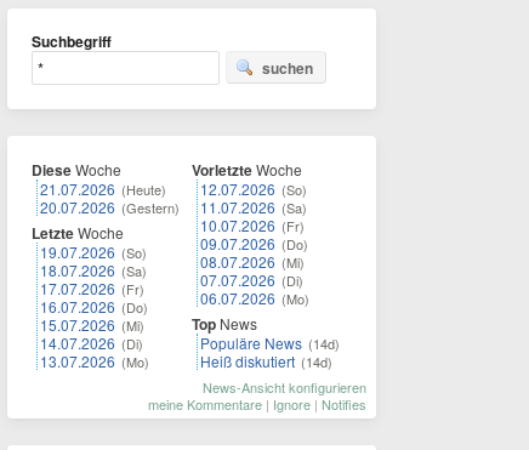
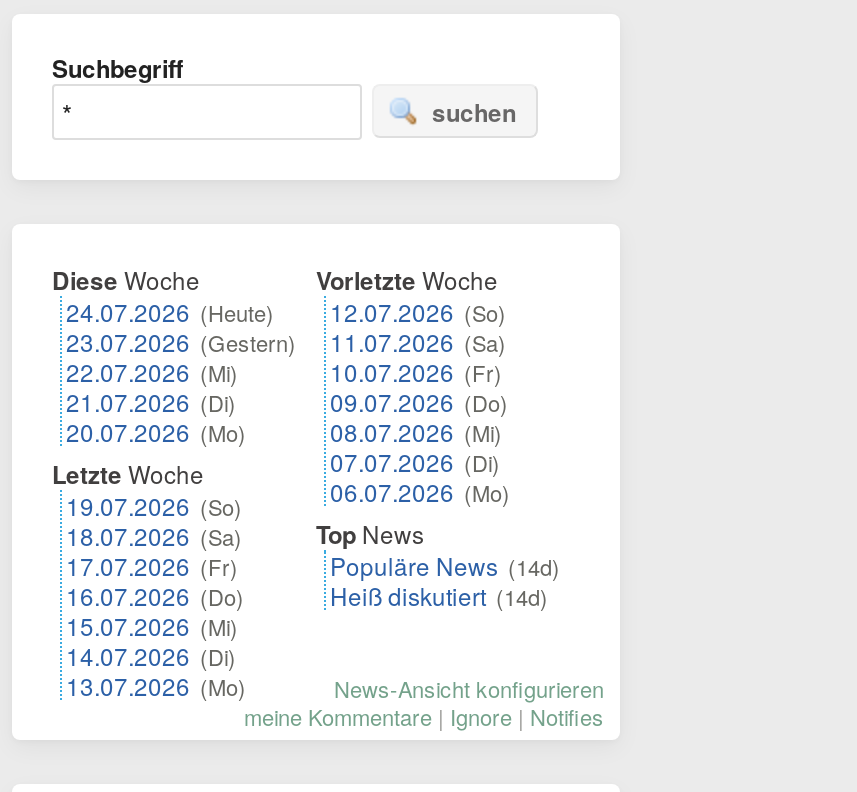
[40,178,180,217] 21.07.2026 (Heute) | 20.07.2026 (Gestern) -> [66,294,296,448] 24.07.2026 (Heute) | 23.07.2026 (Gestern) | 22.07.2026 (Mi) | 21.07.2026 (Di) | 20.07.2026 (Mo)
moved [32,222,149,371] -> [52,456,246,702]: Letzte Woche | 19.07.2026 (So) | 18.07.2026 (Sa) | 17.07.2026 (Fr) | 16.07.2026 (Do) | 15.07.2026 (Mi) | 14.07.2026 (Di) | 13.07.2026 (Mo)

